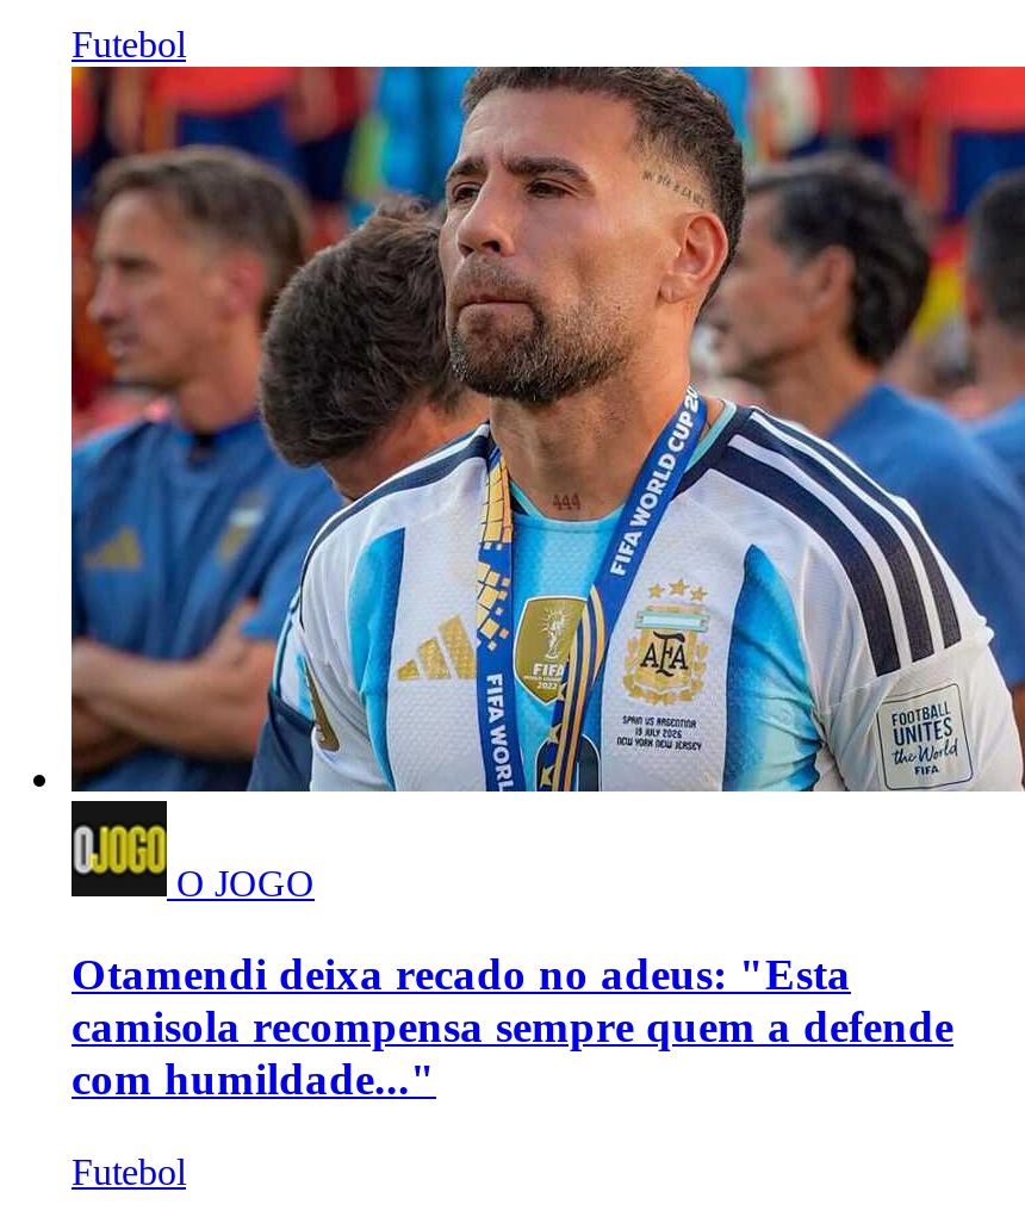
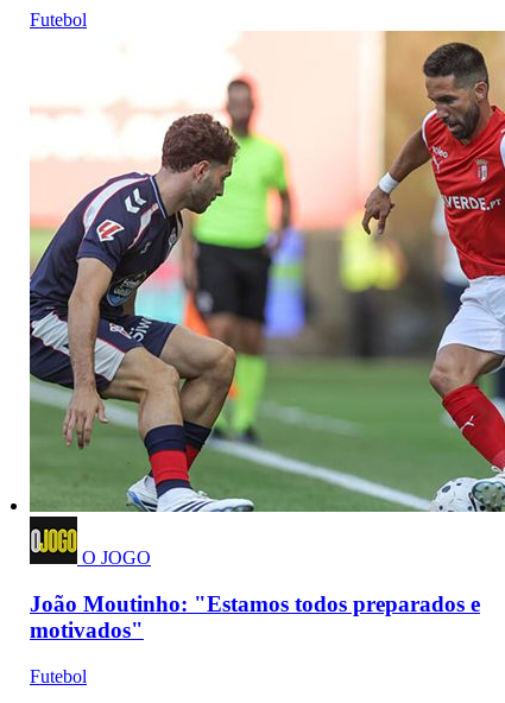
[69,63,1018,802] [image] -> [29,31,501,512] [image]
moved [176,862,315,903] -> [82,548,151,568]: O JOGO
[72,950,953,1105] Otamendi deixa recado no adeus: "Esta | camisola recompensa sempre quem a defende | com humildade..." -> [30,591,480,642] João Moutinho: "Estamos todos preparados e | motivados"

